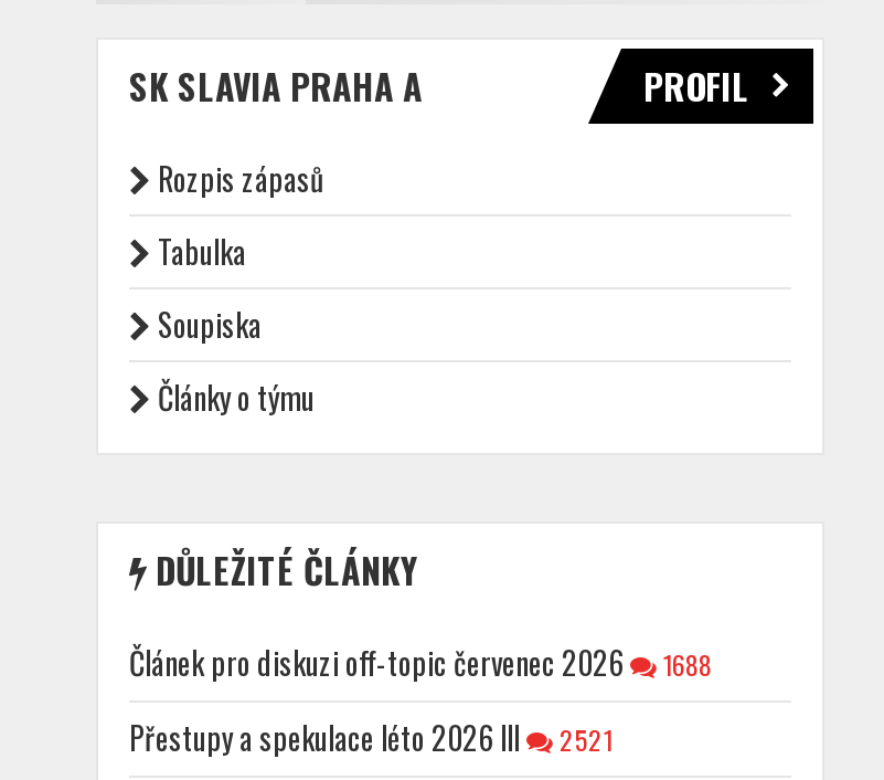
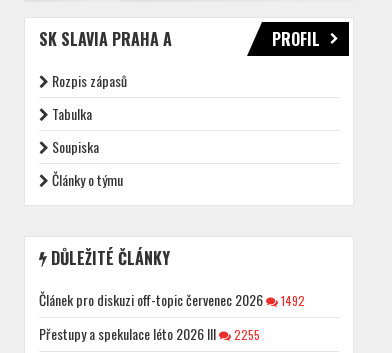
[129,639,712,685] Článek pro diskuzi off-topic červenec 2026 1688 -> [39,289,305,310] Článek pro diskuzi off-topic červenec 2026 1492
[129,714,613,760] Přestupy a spekulace léto 2026 III 2521 -> [39,323,260,344] Přestupy a spekulace léto 2026 III 2255

